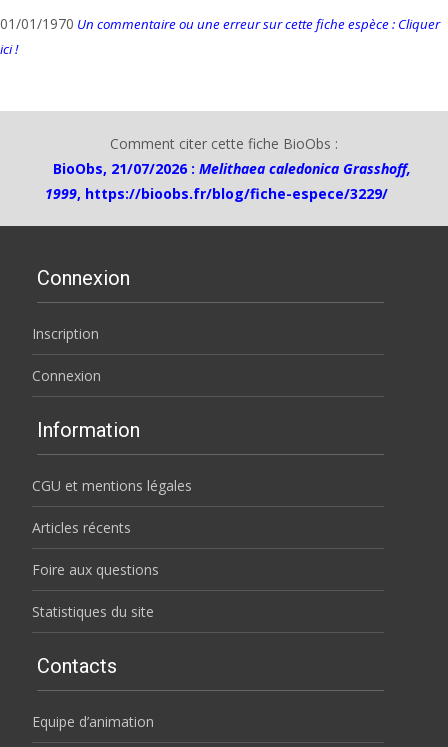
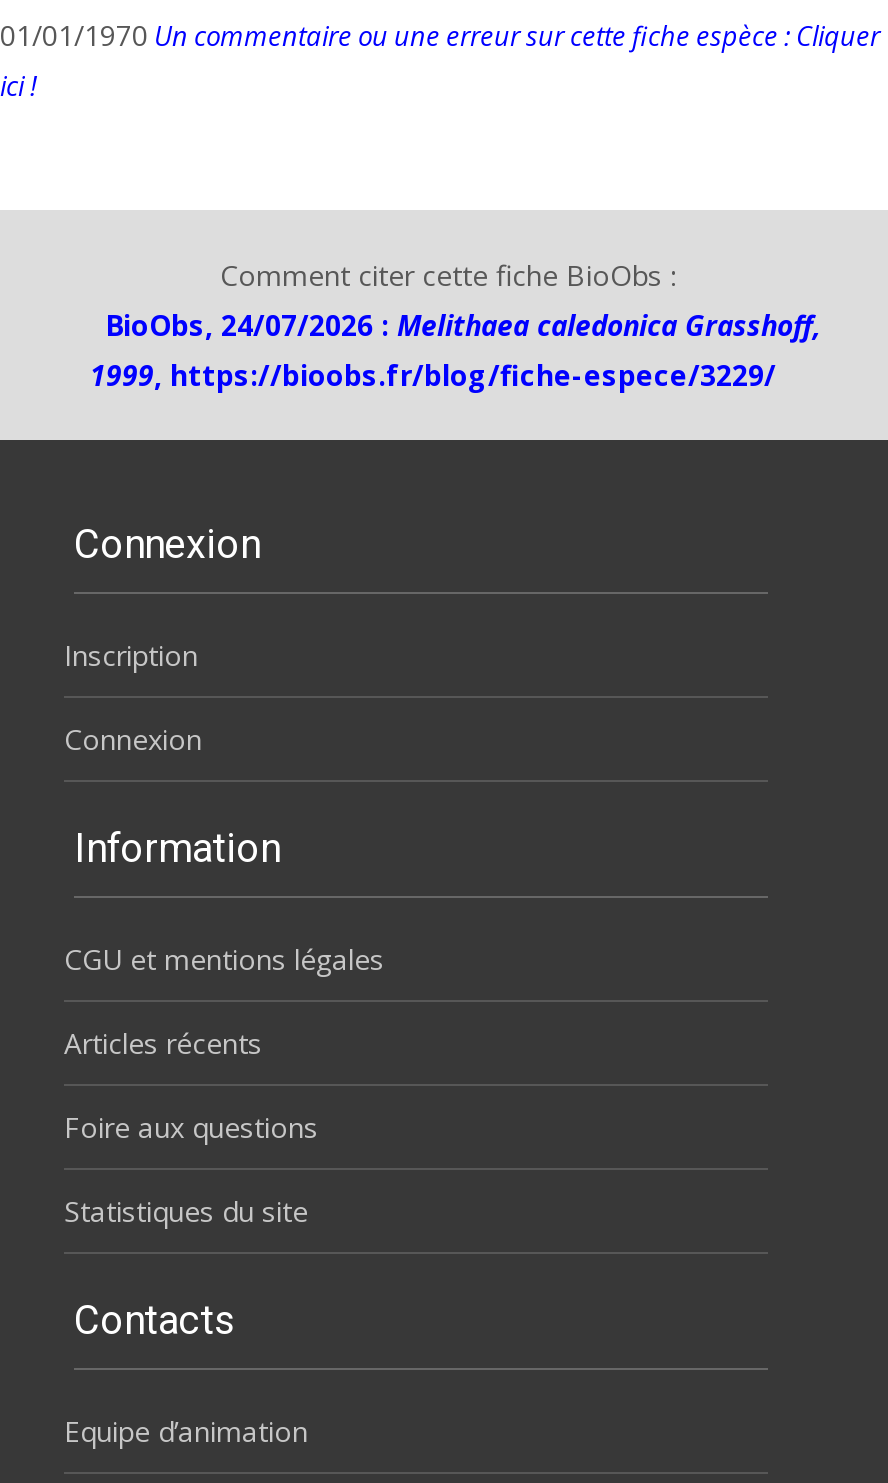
[52,159,410,178] BioObs, 21/07/2026 : Melithaea caledonica Grasshoff, -> [105,306,821,344] BioObs, 24/07/2026 : Melithaea caledonica Grasshoff,

